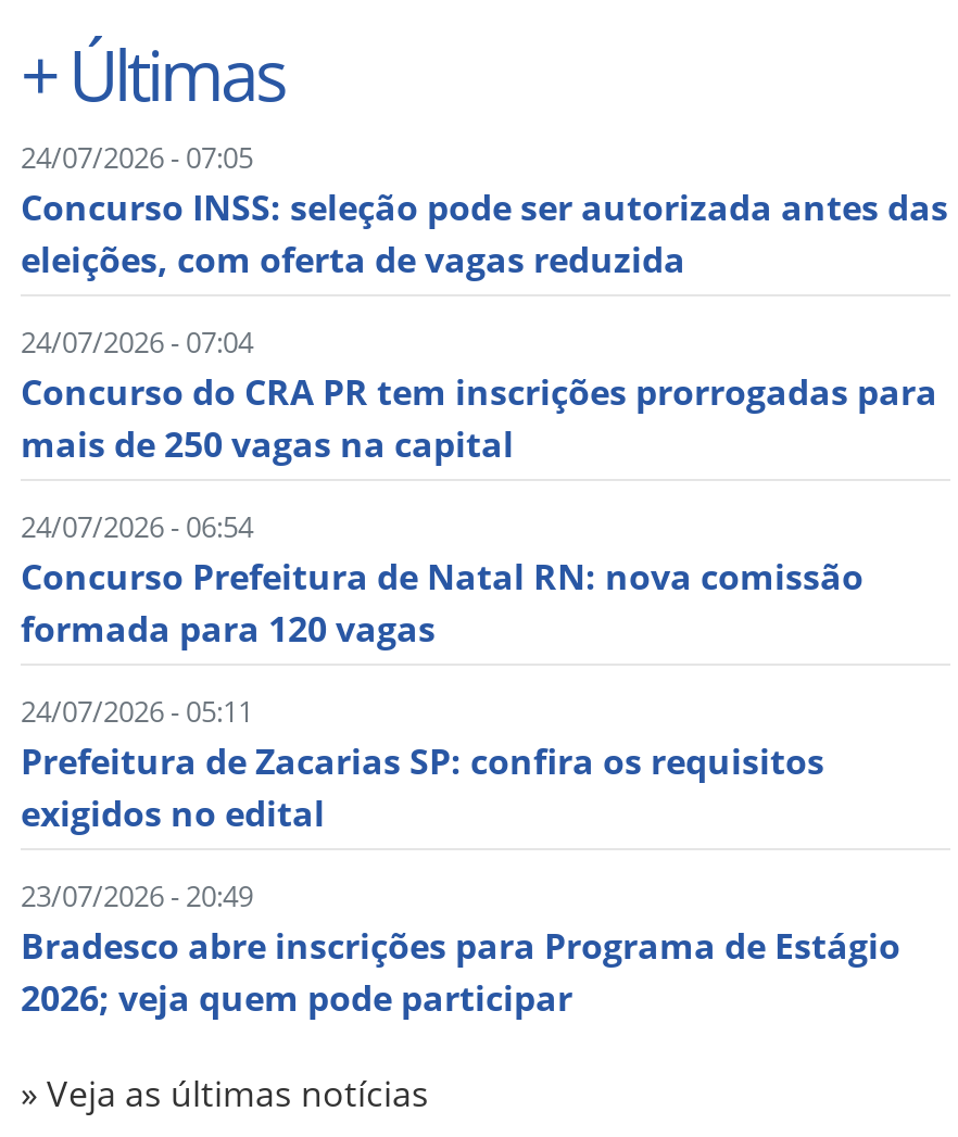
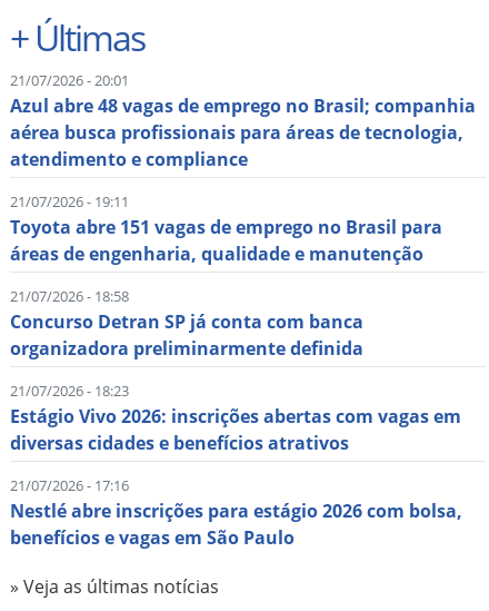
[21,138,948,283] 24/07/2026 - 07:05 | Concurso INSS: seleção pode ser autorizada antes das | eleições, com oferta de vagas reduzida -> [10,70,476,171] 21/07/2026 - 20:01 | Azul abre 48 vagas de emprego no Brasil; companhia | aérea busca profissionais para áreas de tecnologia, | atendimento e compliance
[21,323,937,468] 24/07/2026 - 07:04 | Concurso do CRA PR tem inscrições prorrogadas para | mais de 250 vagas na capital -> [10,191,442,266] 21/07/2026 - 19:11 | Toyota abre 151 vagas de emprego no Brasil para | áreas de engenharia, qualidade e manutenção
[21,507,864,653] 24/07/2026 - 06:54 | Concurso Prefeitura de Natal RN: nova comissão | formada para 120 vagas -> [10,286,363,361] 21/07/2026 - 18:58 | Concurso Detran SP já conta com banca | organizadora preliminarmente definida
[21,692,824,837] 24/07/2026 - 05:11 | Prefeitura de Zacarias SP: confira os requisitos | exigidos no edital -> [10,381,461,455] 21/07/2026 - 18:23 | Estágio Vivo 2026: inscrições abertas com vagas em | diversas cidades e benefícios atrativos
[21,876,900,1022] 23/07/2026 - 20:49 | Bradesco abre inscrições para Programa de Estágio | 2026; veja quem pode participar -> [10,475,462,550] 21/07/2026 - 17:16 | Nestlé abre inscrições para estágio 2026 com bolsa, | benefícios e vagas em São Paulo

